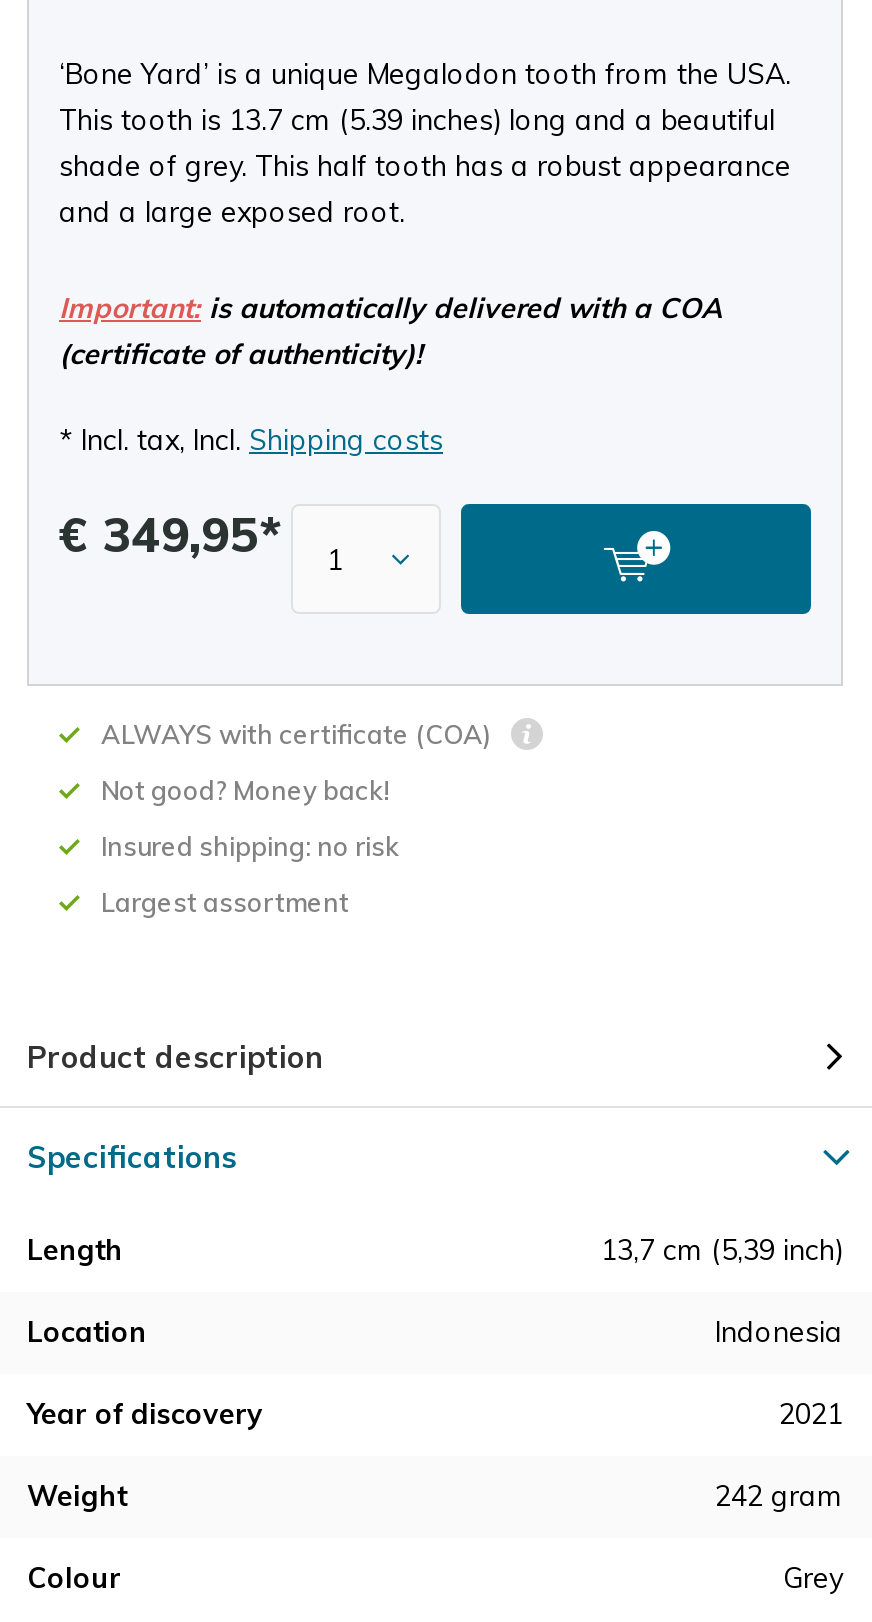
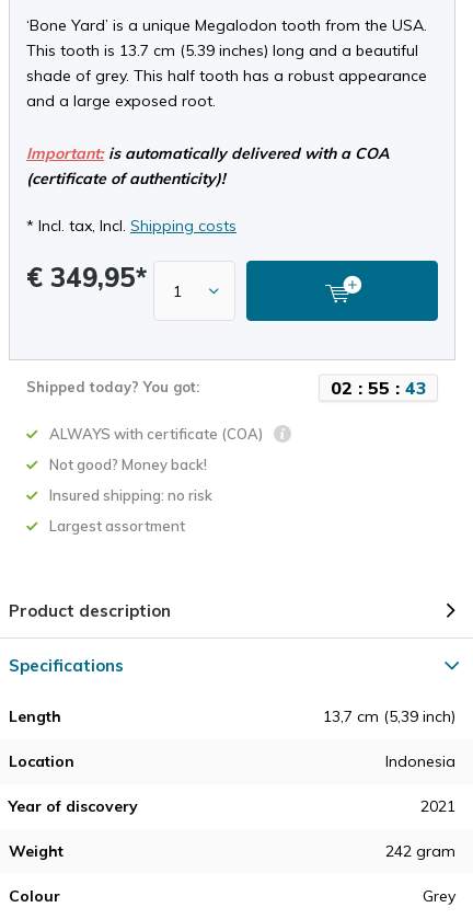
none -> [26,376,426,398] Shipped today? You got: | 02: 55: 43

